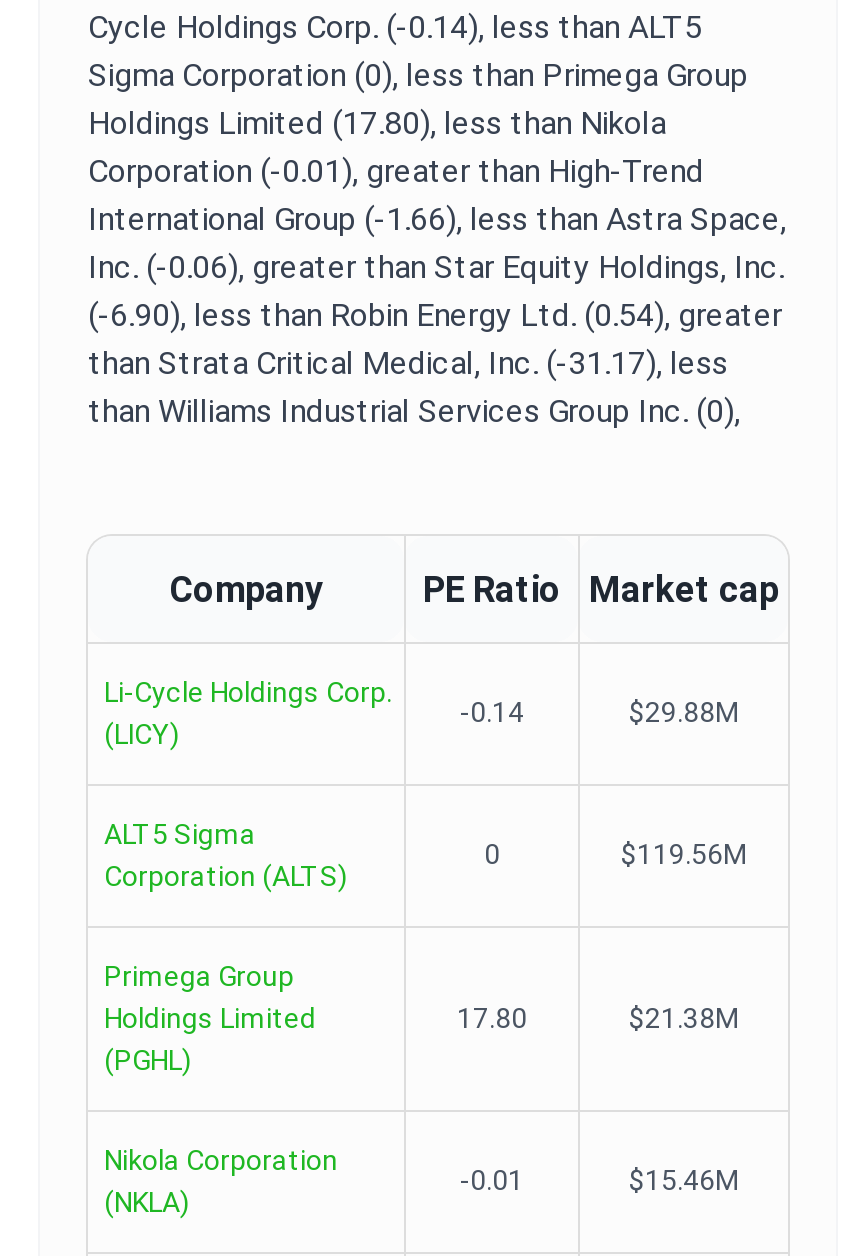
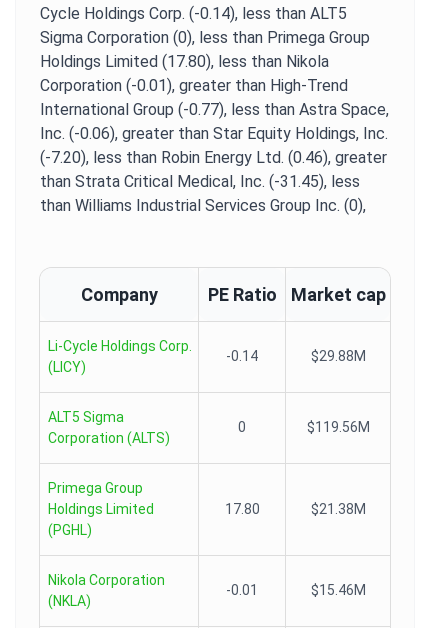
[88,200,786,238] International Group (-1.66), less than Astra Space, -> [40,100,389,119] International Group (-0.77), less than Astra Space,
[88,296,782,334] (-6.90), less than Robin Energy Ltd. (0.54), greater -> [40,148,387,167] (-7.20), less than Robin Energy Ltd. (0.46), greater
[88,344,728,382] than Strata Critical Medical, Inc. (-31.17), less -> [40,172,360,191] than Strata Critical Medical, Inc. (-31.45), less

